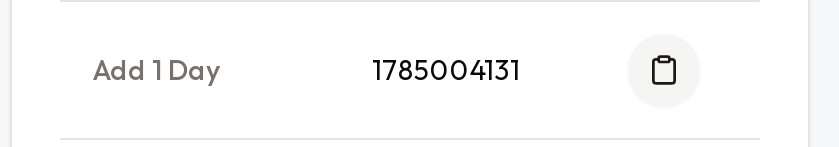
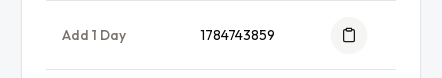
[372,52,520,88] 1785004131 -> [200,26,275,44] 1784743859

